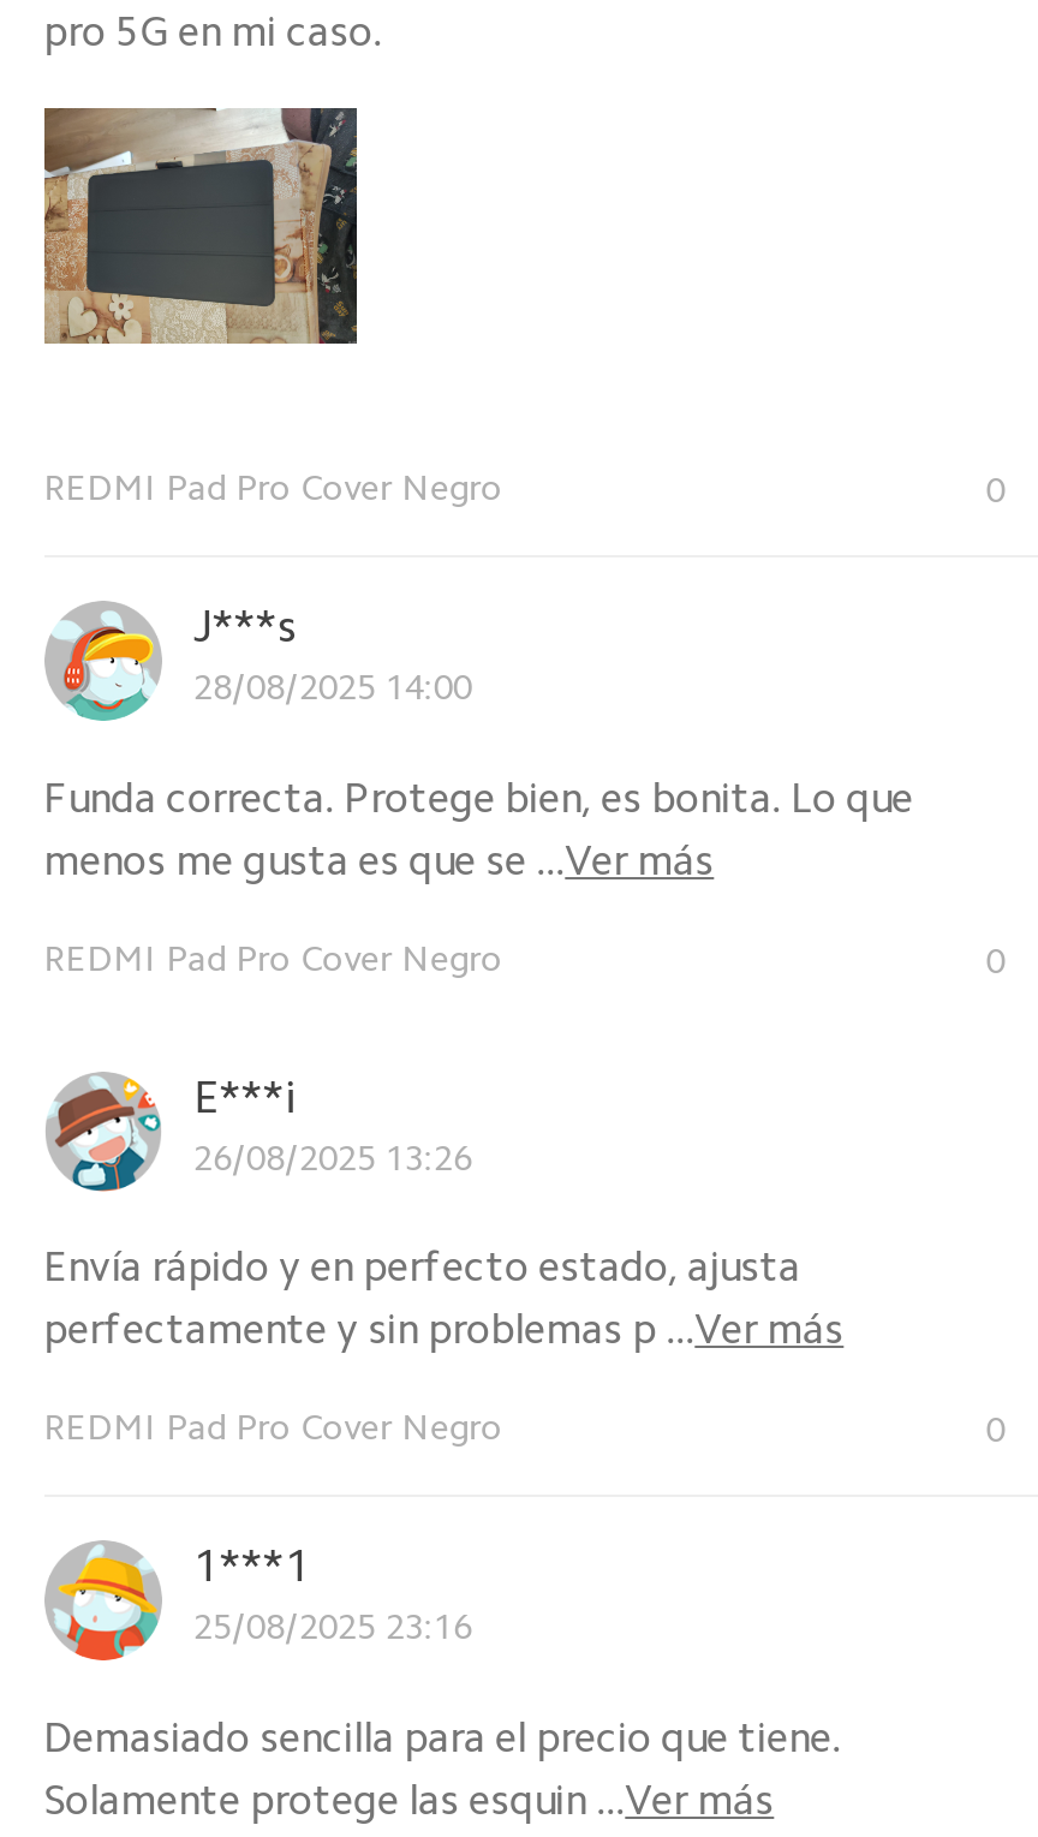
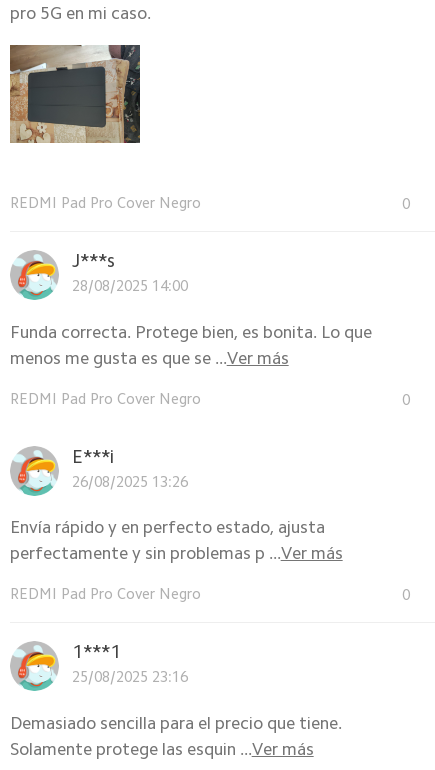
[52,1076,160,1192] [image] -> [12,448,57,496] [image]
[52,1545,157,1663] [image] -> [14,644,56,692] [image]

